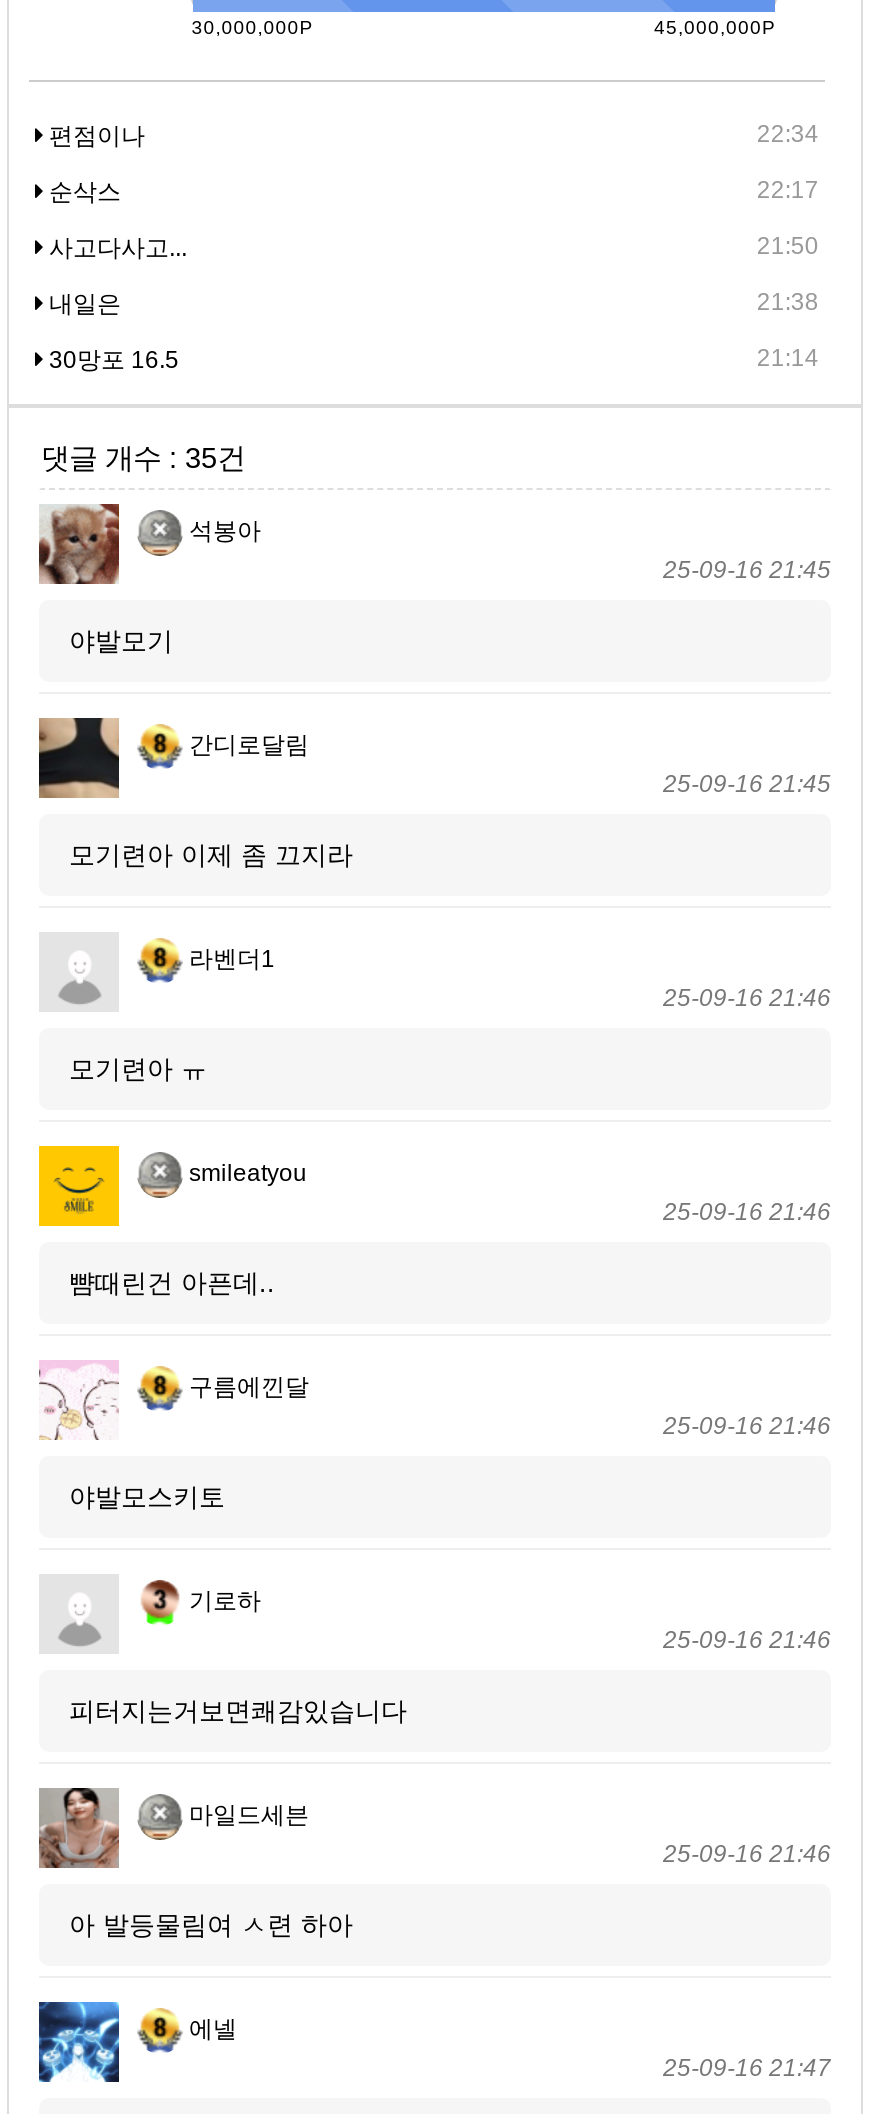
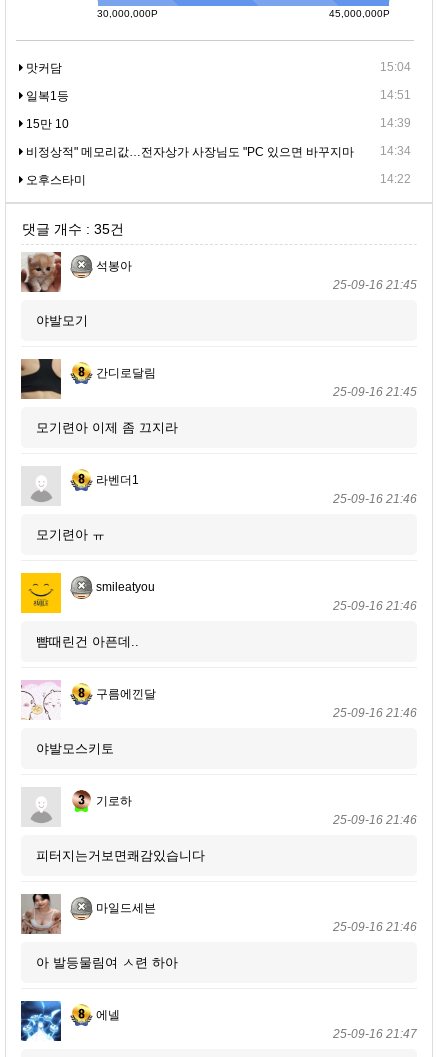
[43,120,819,150] 편점이나 | 22:34 -> [23,60,411,75] 맛커담 | 15:04
[43,176,819,206] 순삭스 | 22:17 -> [23,88,411,103] 일복1등 | 14:51
[43,232,819,262] 사고다사고... | 21:50 -> [23,116,411,131] 15만 10 | 14:39
[43,288,819,318] 내일은 | 21:38 -> [23,144,411,159] 비정상적" 메모리값…전자상가 사장님도 "PC 있으면 바꾸지마 | 14:34
[43,344,819,374] 30망포 16.5 | 21:14 -> [23,172,411,187] 오후스타미 | 14:22

